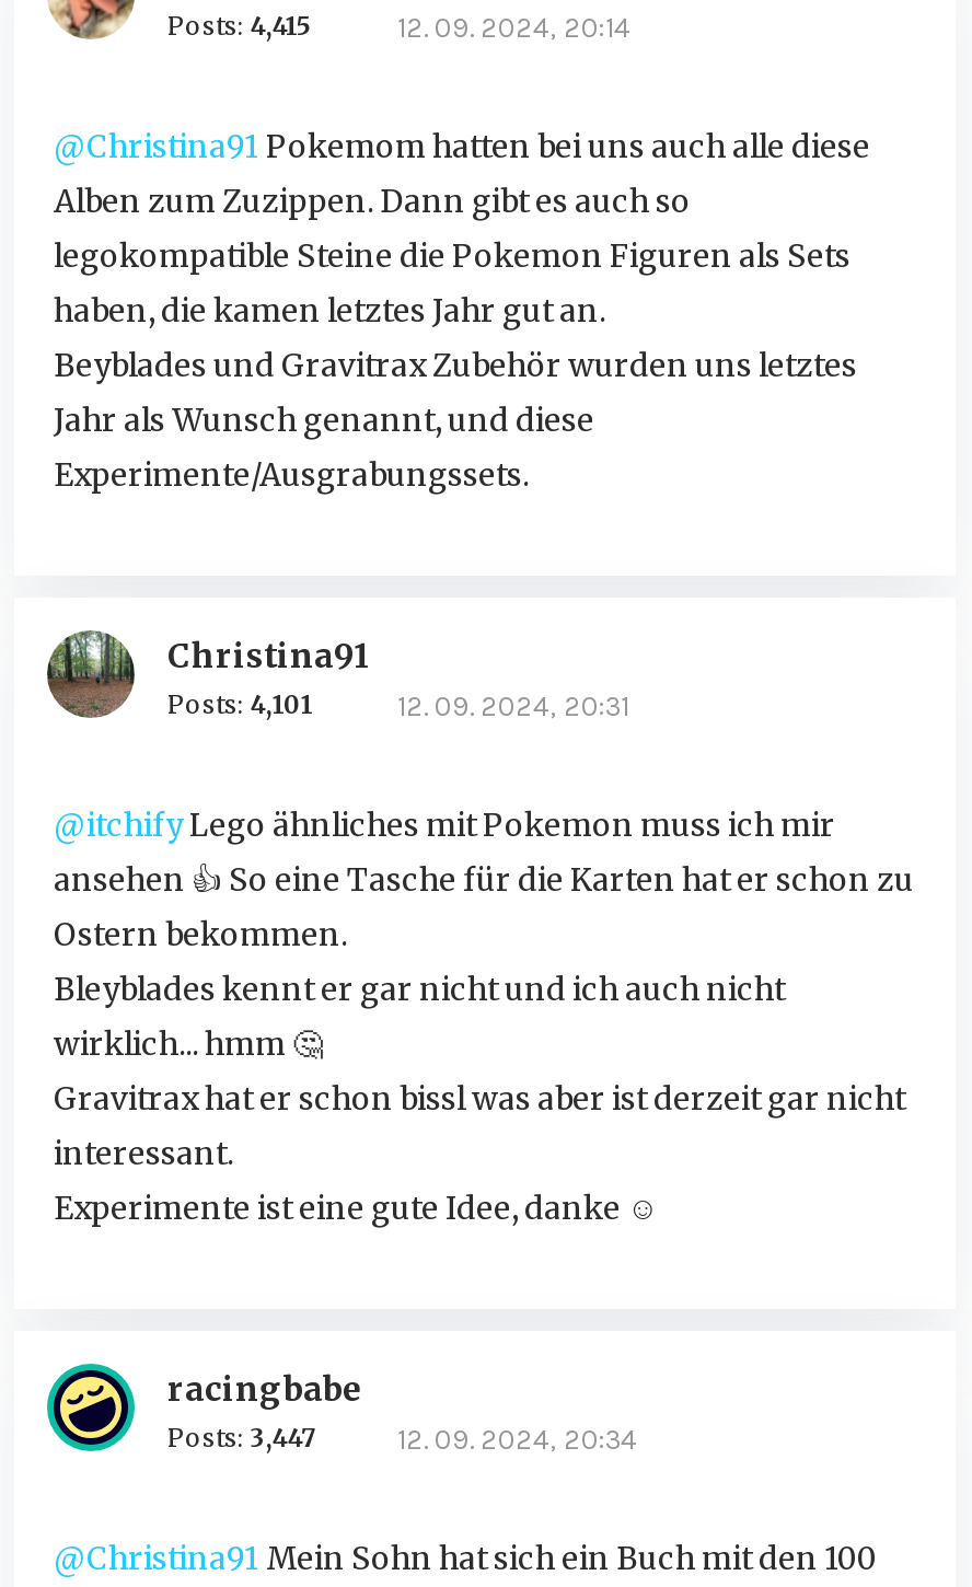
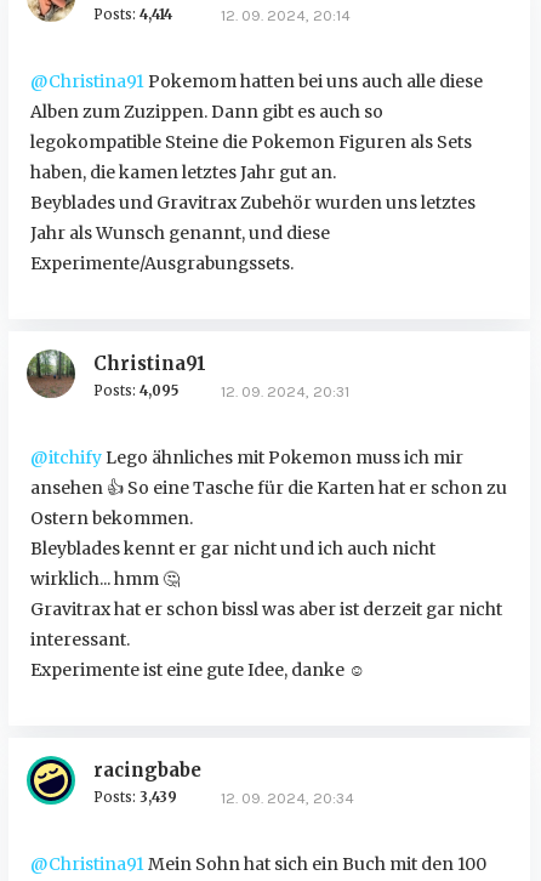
[167,10,310,41] Posts: 4,415 -> [93,6,172,23] Posts: 4,414
[167,689,312,720] Posts: 4,101 -> [93,382,178,399] Posts: 4,095
[167,1422,316,1453] Posts: 3,447 -> [93,788,177,805] Posts: 3,439

